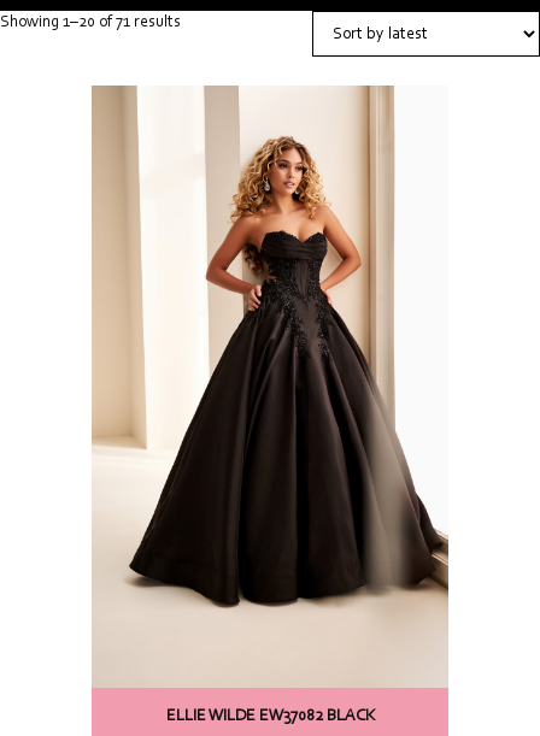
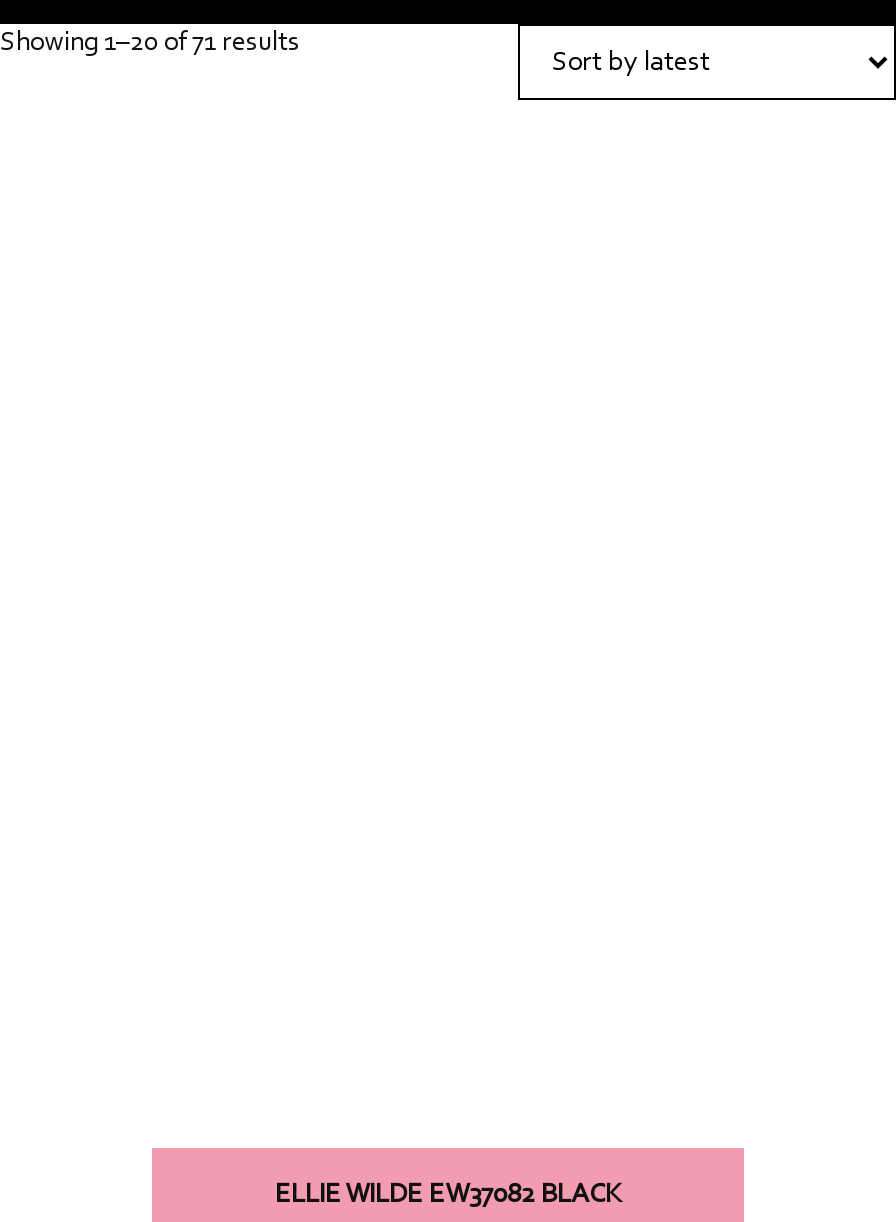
[90,84,450,687] [image] -> none

